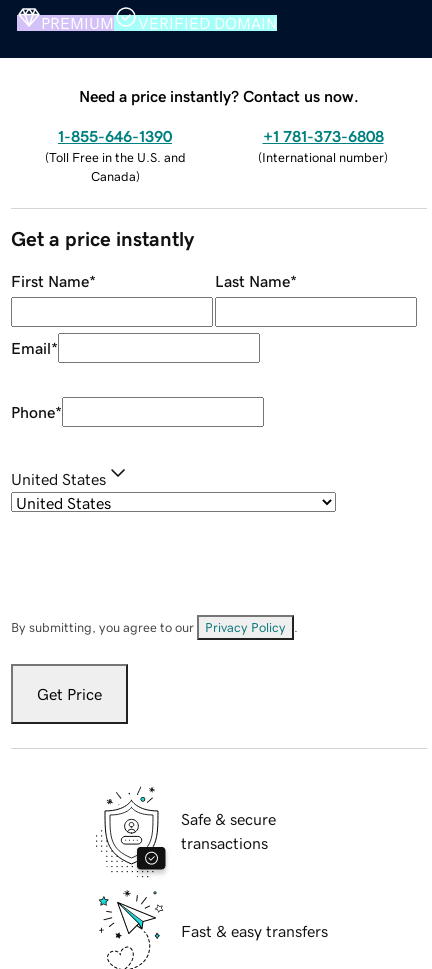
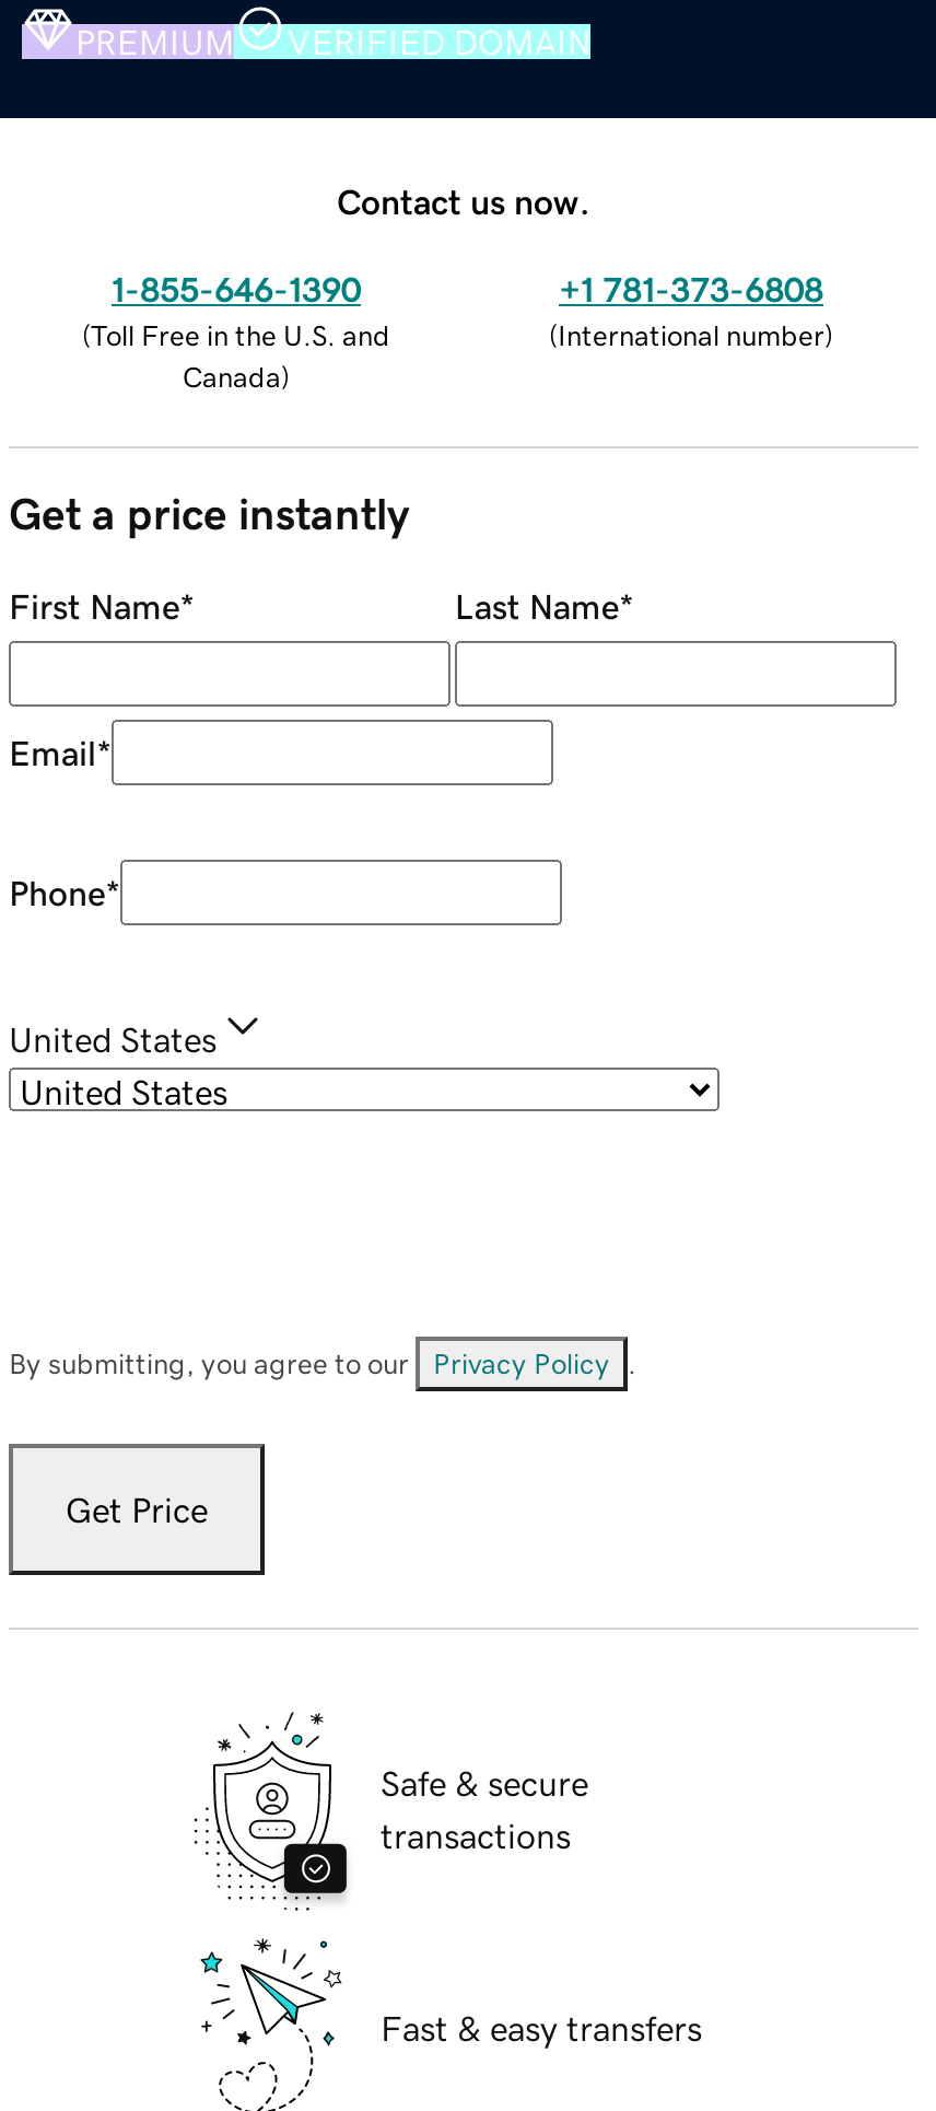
[79,88,359,104] Need a price instantly? Contact us now. -> [337,183,590,218] Contact us now.

